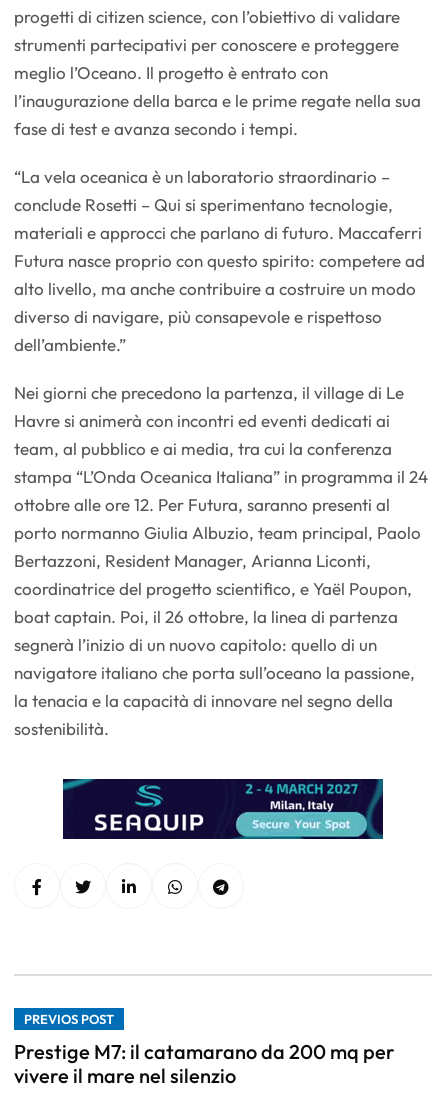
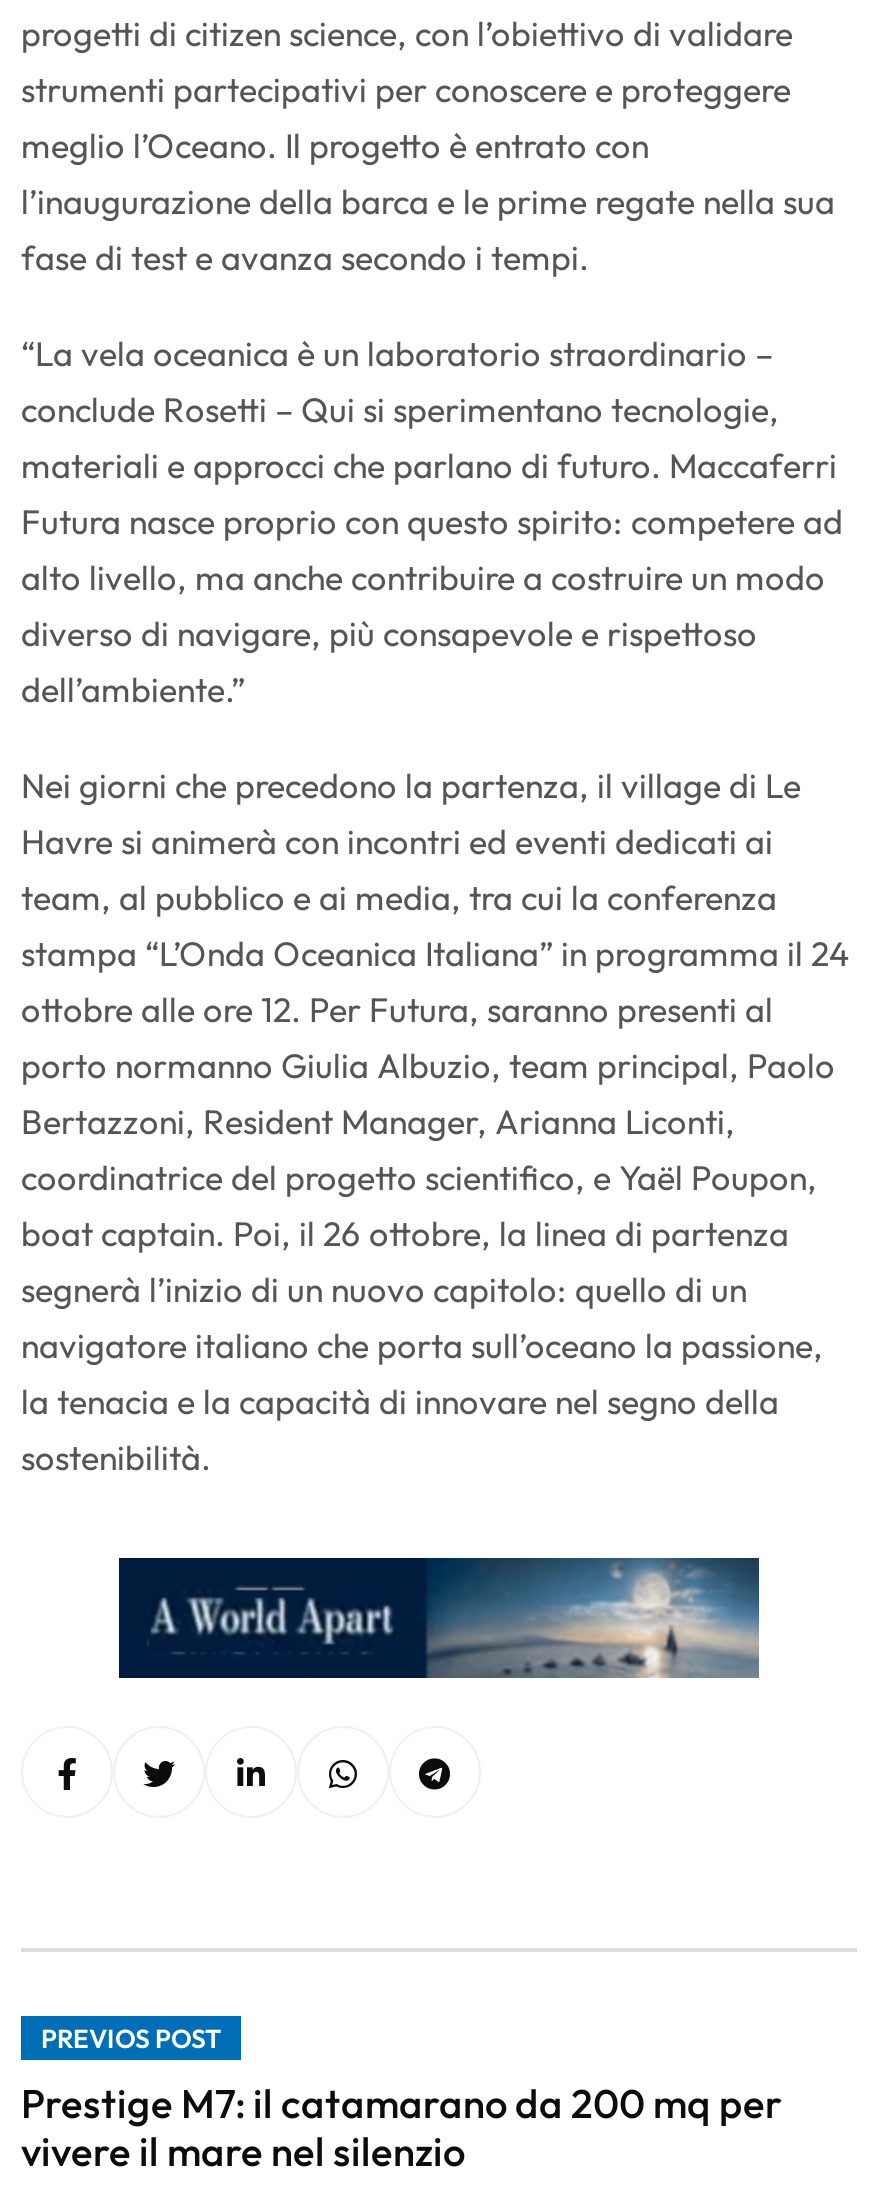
[62,778,205,832] [image] -> [117,1556,401,1662] [image]
[217,779,384,840] [image] -> [425,1558,761,1678] [image]

